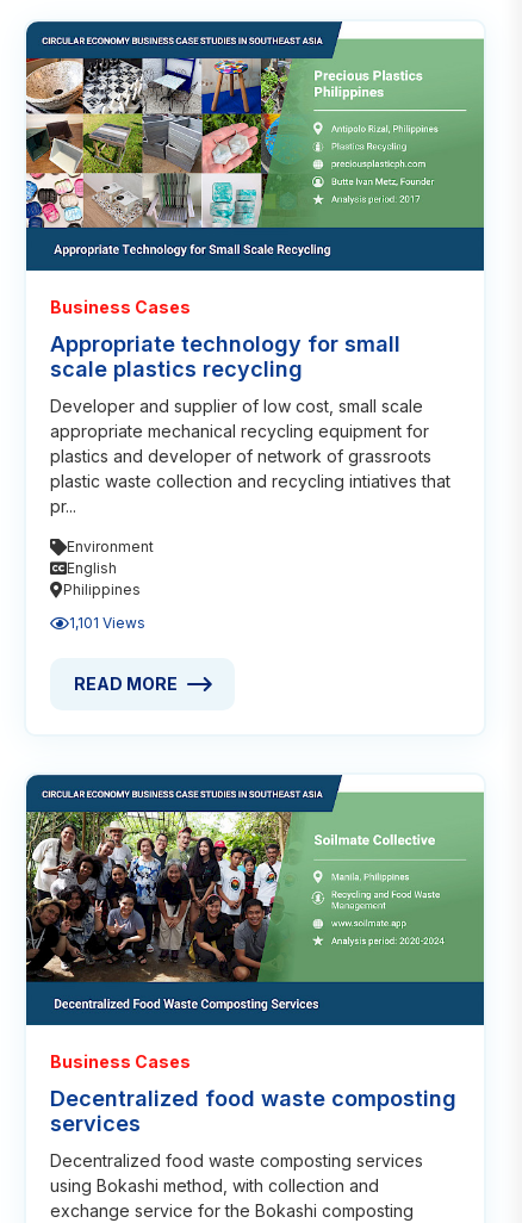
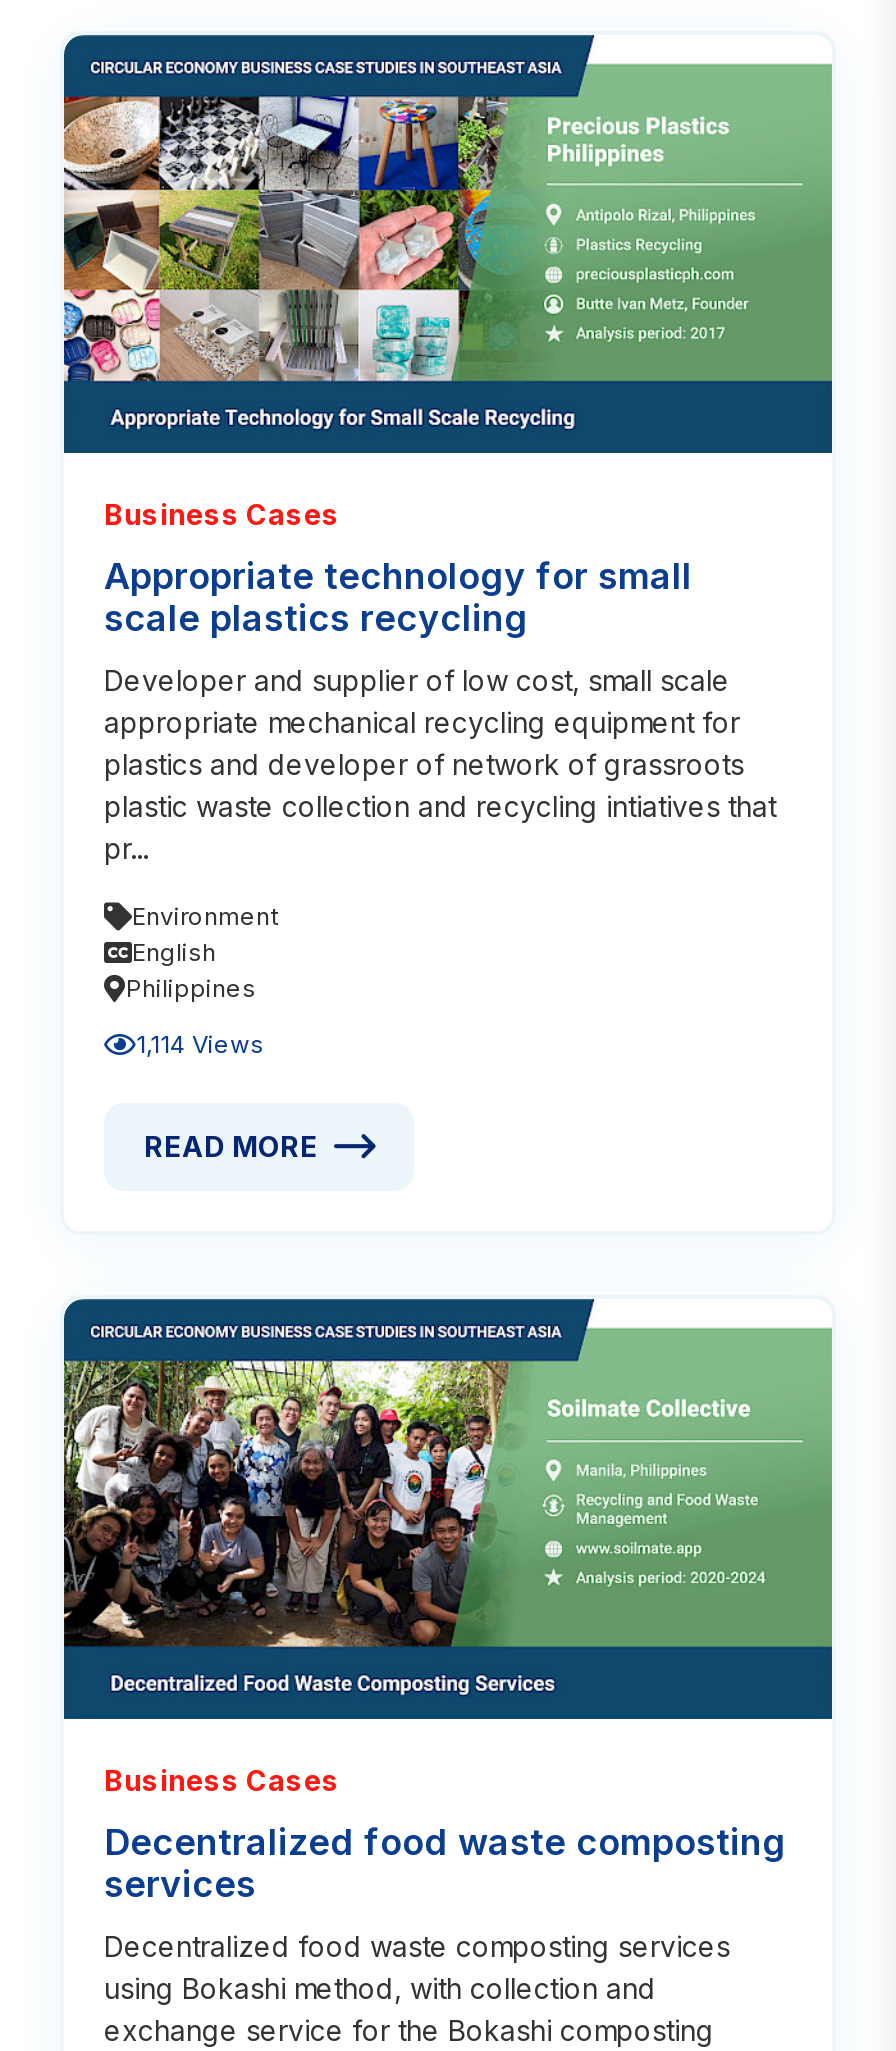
[69,614,145,632] 1,101 Views -> [136,1030,264,1060] 1,114 Views

